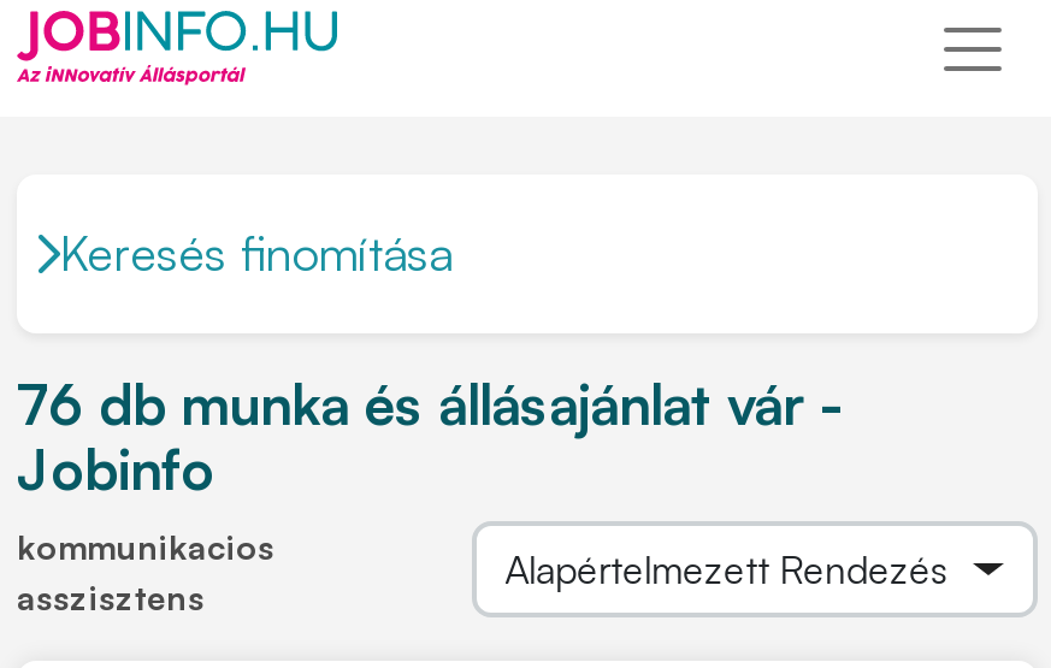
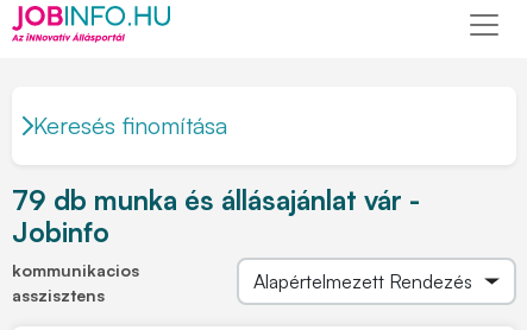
[17,370,840,439] 76 db munka és állásajánlat vár - -> [12,183,420,217] 79 db munka és állásajánlat vár -

